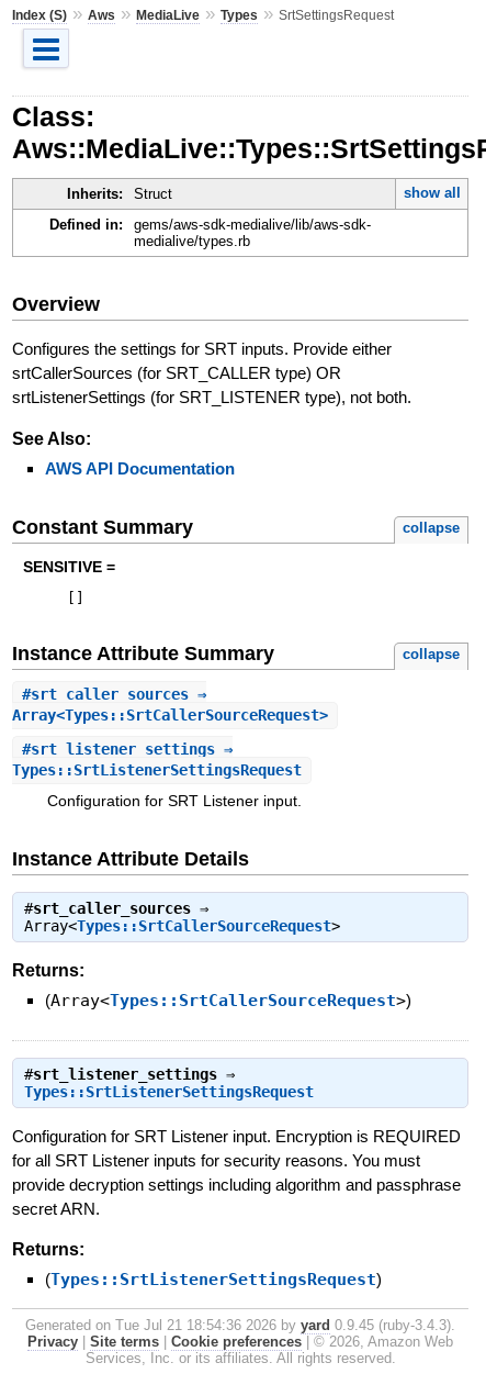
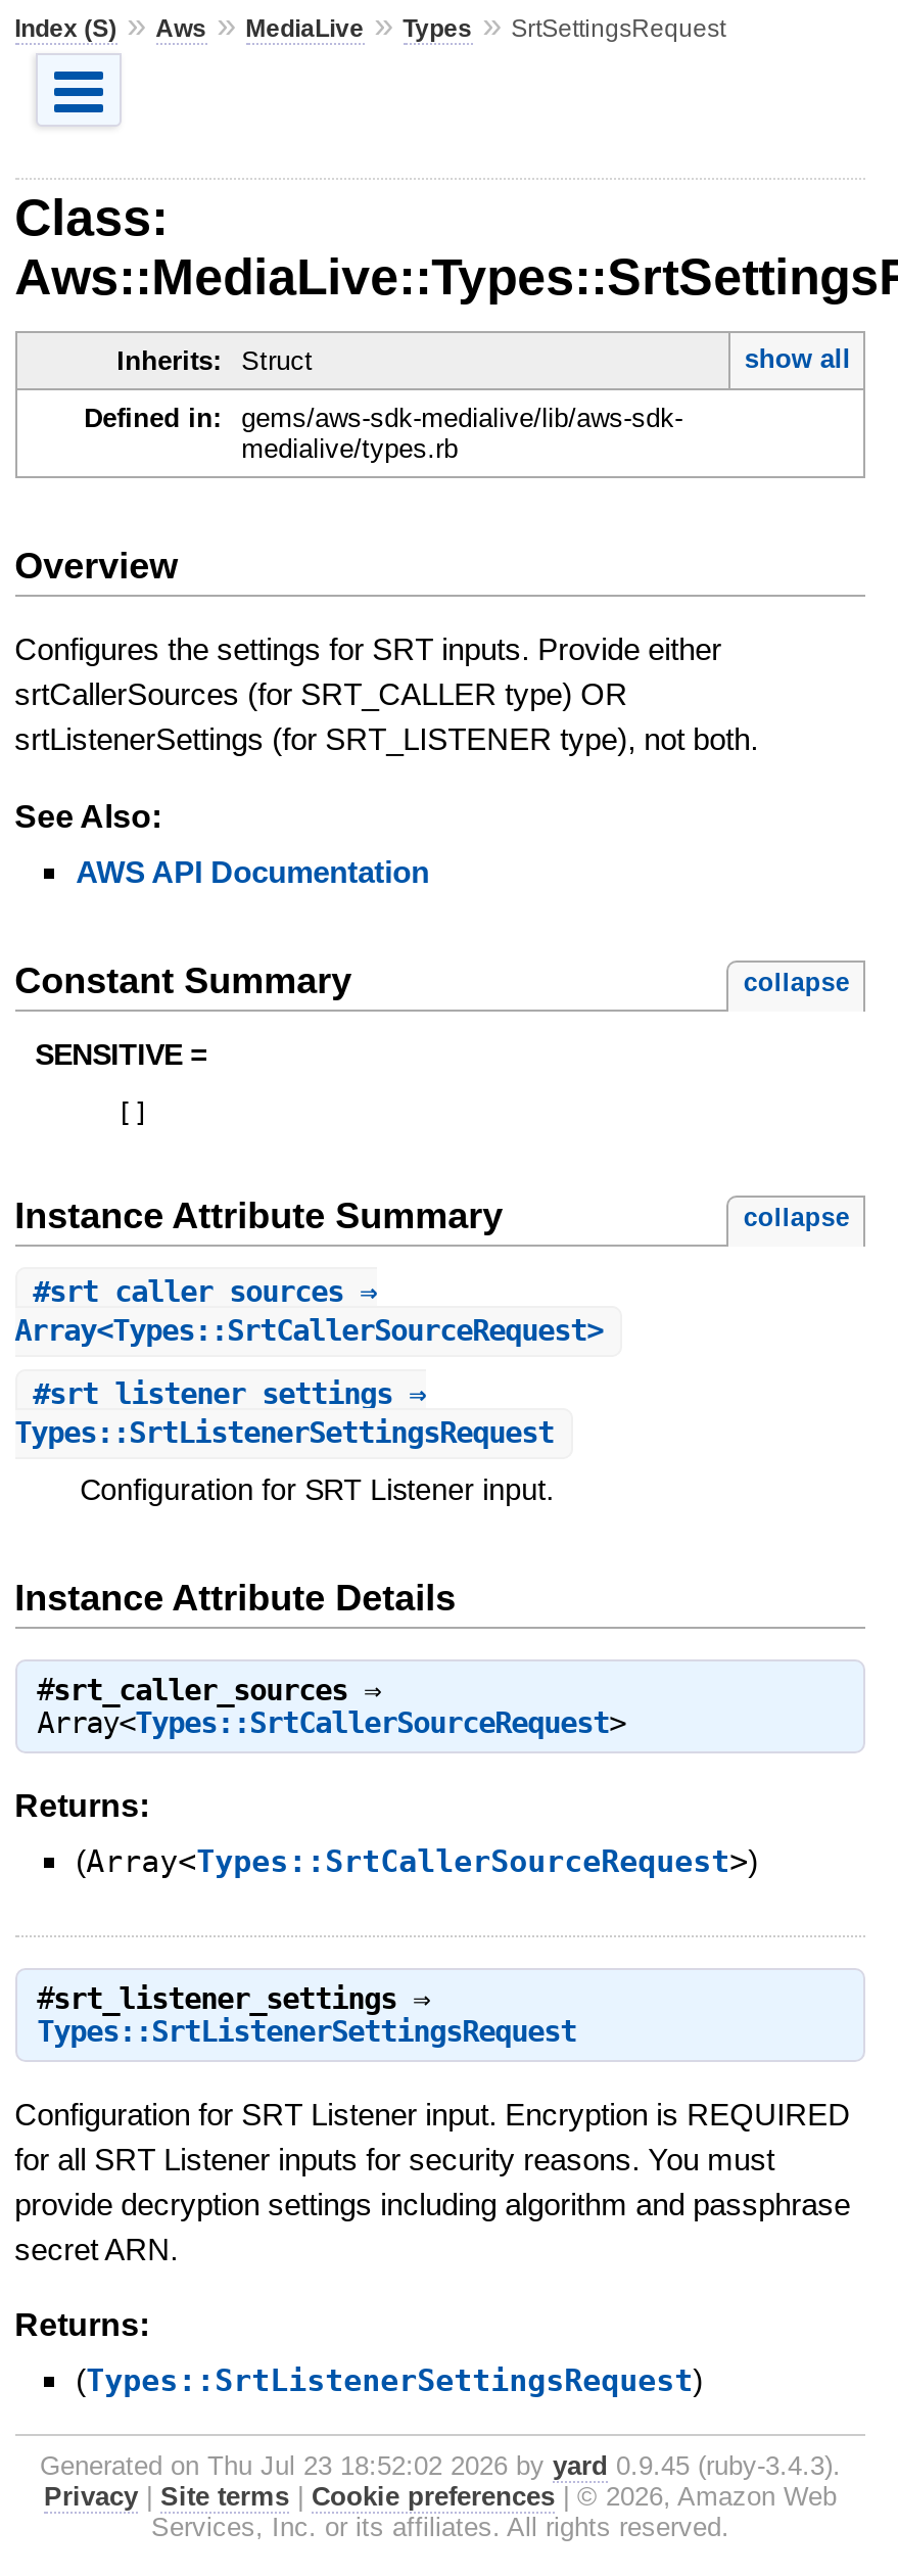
[25,1317,455,1334] Generated on Tue Jul 21 18:54:36 2026 by yard 0.9.45 (ruby-3.4.3). -> [40,2451,841,2482] Generated on Thu Jul 23 18:52:02 2026 by yard 0.9.45 (ruby-3.4.3).

